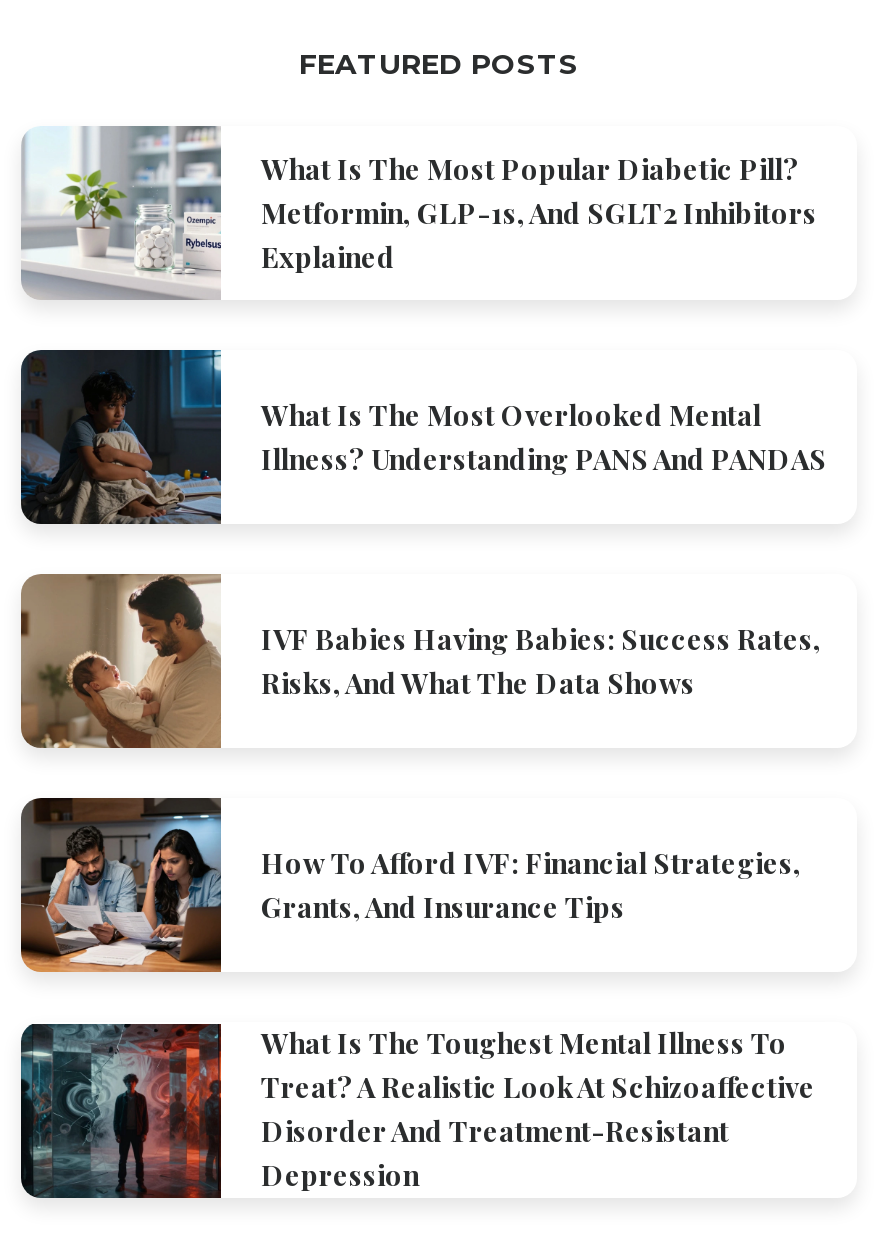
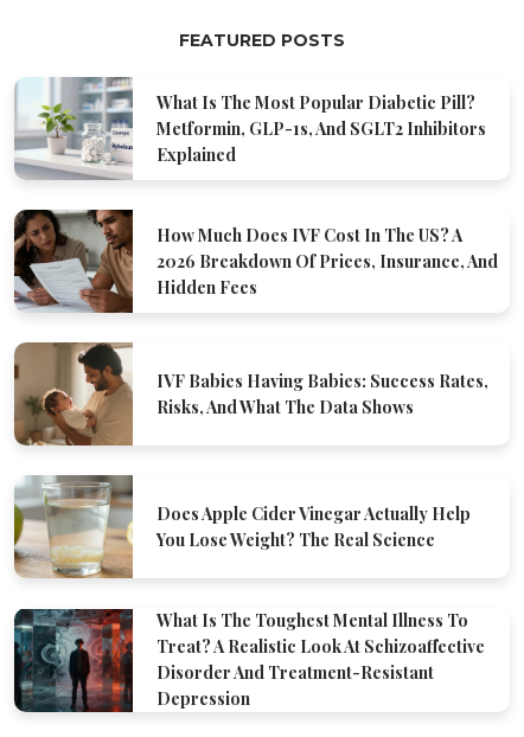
[19,348,827,526] [image] | What Is The Most Overlooked Mental | Illness? Understanding PANS And PANDAS -> [13,209,498,314] [image] | How Much Does IVF Cost In The US? A | 2026 Breakdown Of Prices, Insurance, And | Hidden Fees
[19,796,801,972] [image] | How To Afford IVF: Financial Strategies, | Grants, And Insurance Tips -> [13,475,471,578] [image] | Does Apple Cider Vinegar Actually Help | You Lose Weight? The Real Science

